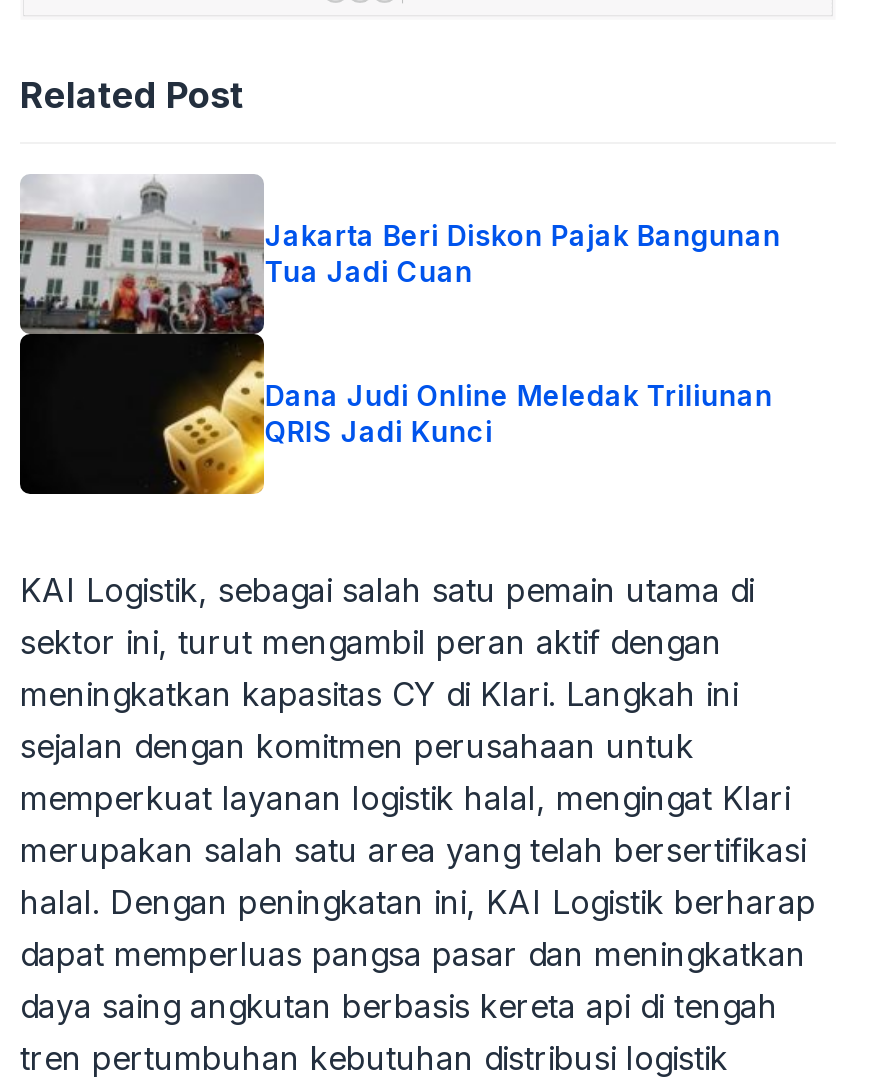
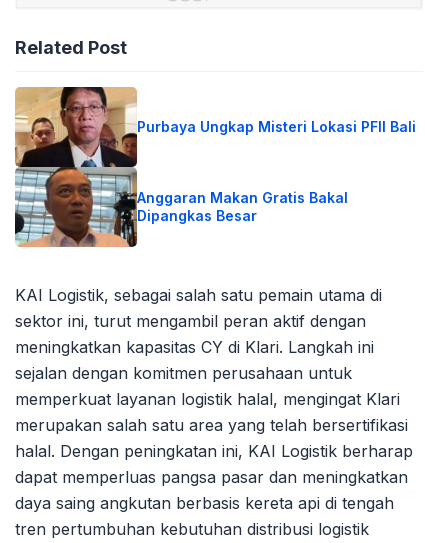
[18,174,781,496] [image] | Jakarta Beri Diskon Pajak Bangunan | Tua Jadi Cuan -> [14,86,416,248] [image] | Purbaya Ungkap Misteri Lokasi PFII Bali
[265,378,773,448] Dana Judi Online Meledak Triliunan | QRIS Jadi Kunci -> [137,189,348,224] Anggaran Makan Gratis Bakal | Dipangkas Besar

